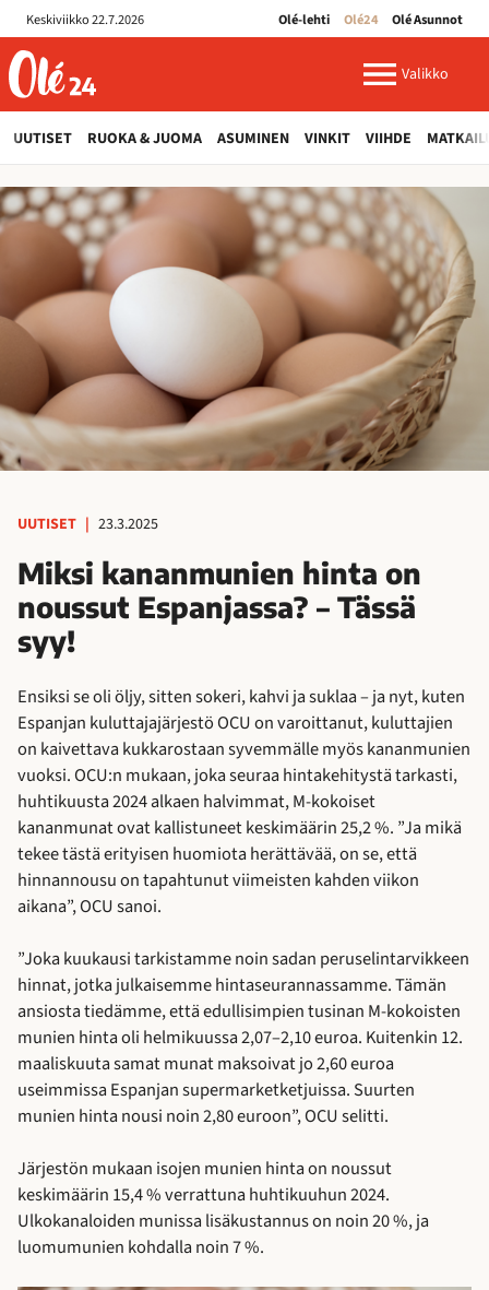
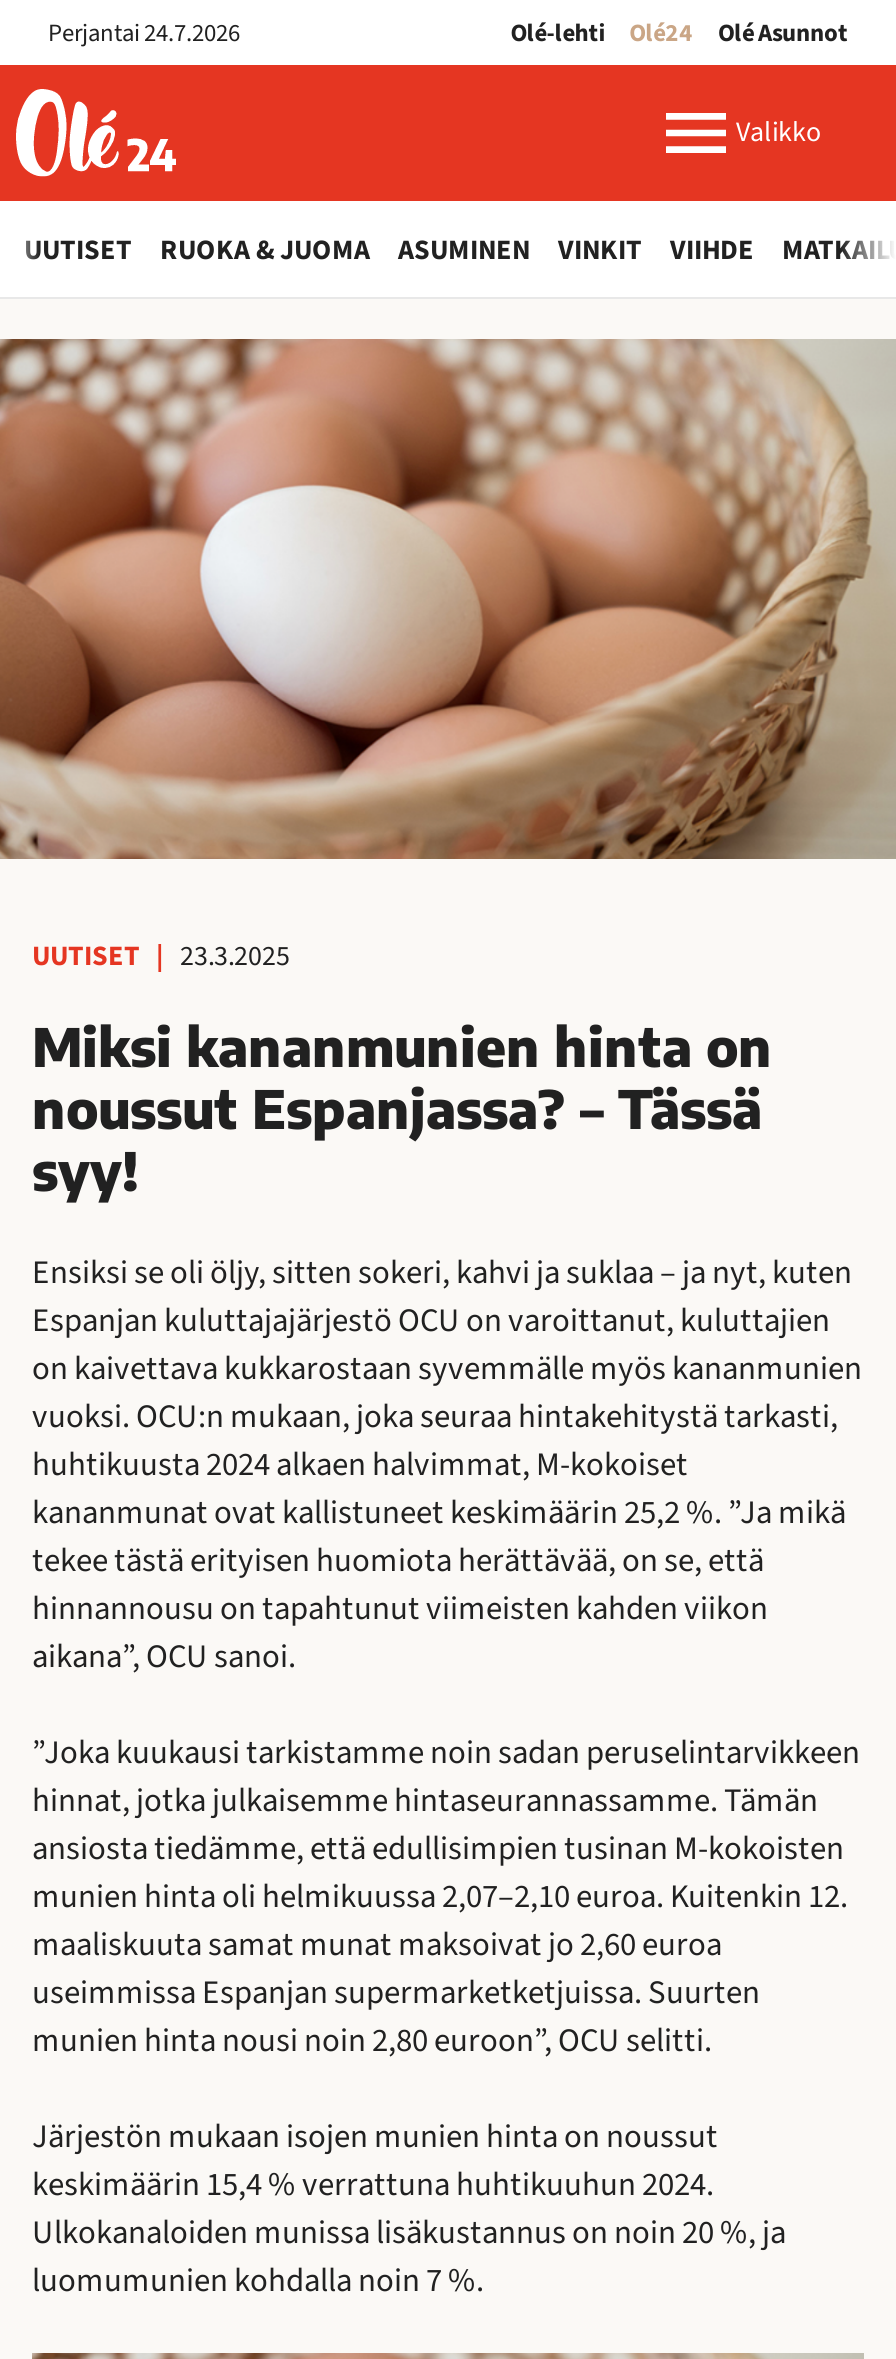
[26,9,144,29] Keskiviikko 22.7.2026 -> [48,14,240,50] Perjantai 24.7.2026

